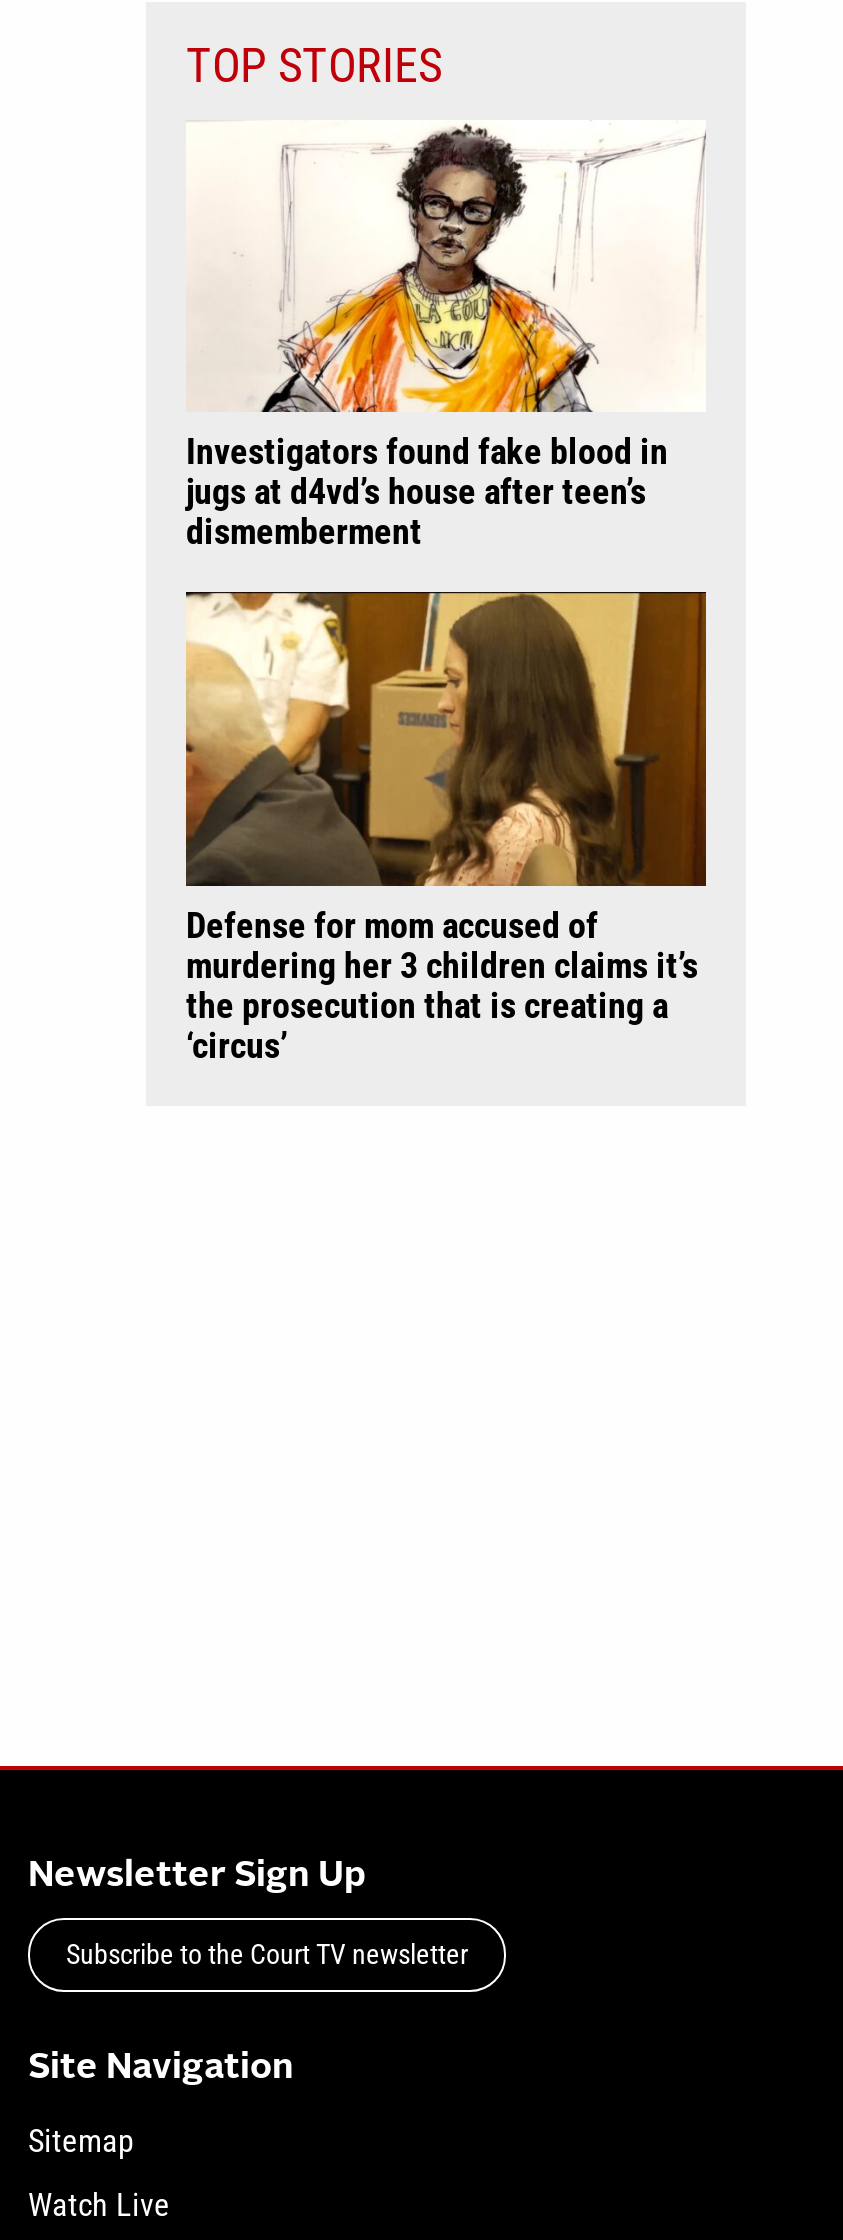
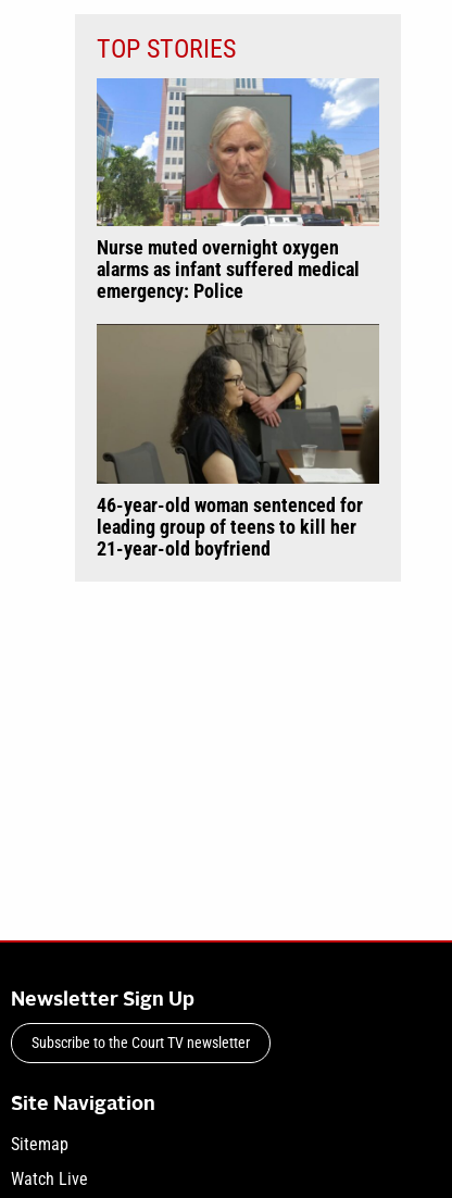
[186,124,706,553] [image] | Investigators found fake blood in | jugs at d4vd’s house after teen’s | dismemberment -> [96,77,380,302] [image] | Nurse muted overnight oxygen | alarms as infant suffered medical | emergency: Police
[186,590,706,1066] [image] | Defense for mom accused of | murdering her 3 children claims it’s | the prosecution that is creating a | ‘circus’ -> [96,323,379,559] [image] | 46-year-old woman sentenced for | leading group of teens to kill her | 21-year-old boyfriend

